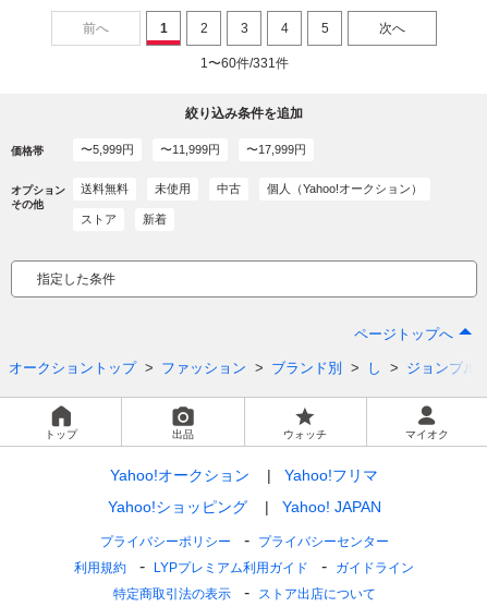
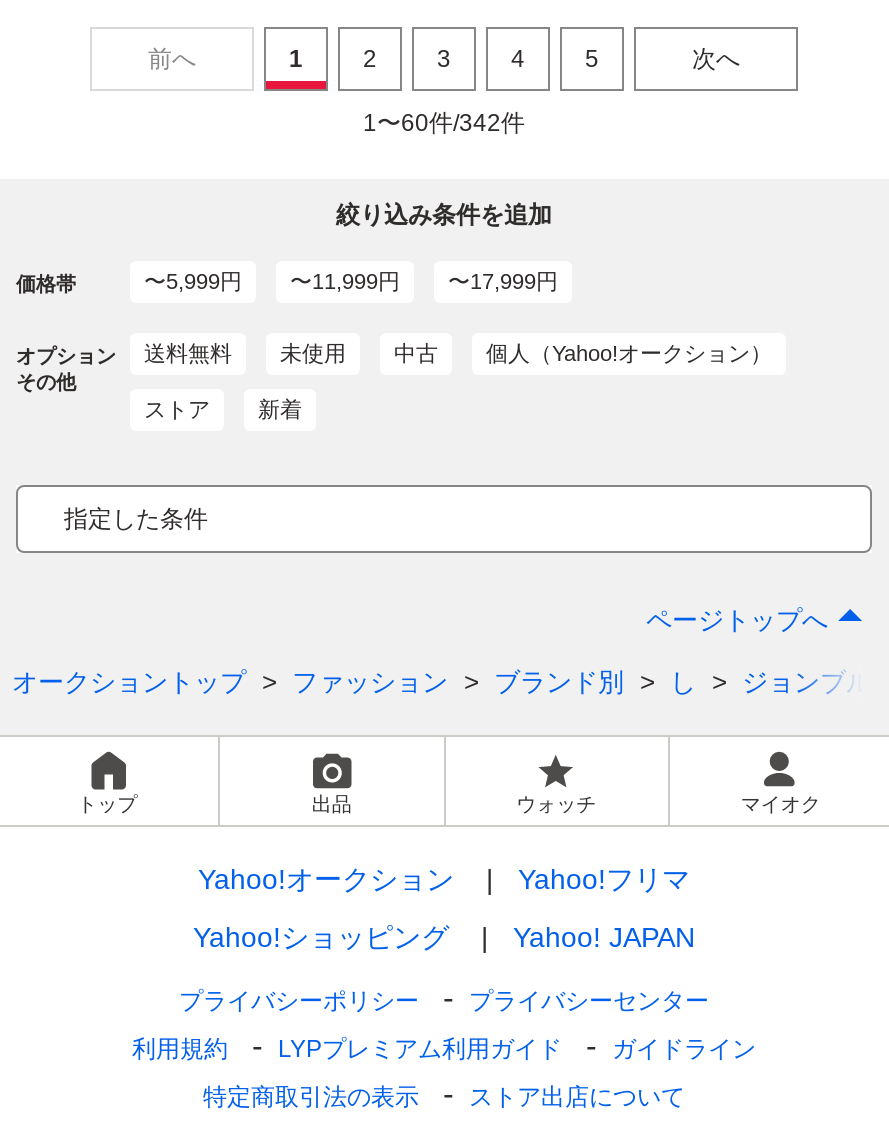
[200,55,288,71] 1〜60件/331件 -> [363,109,525,137] 1〜60件/342件

